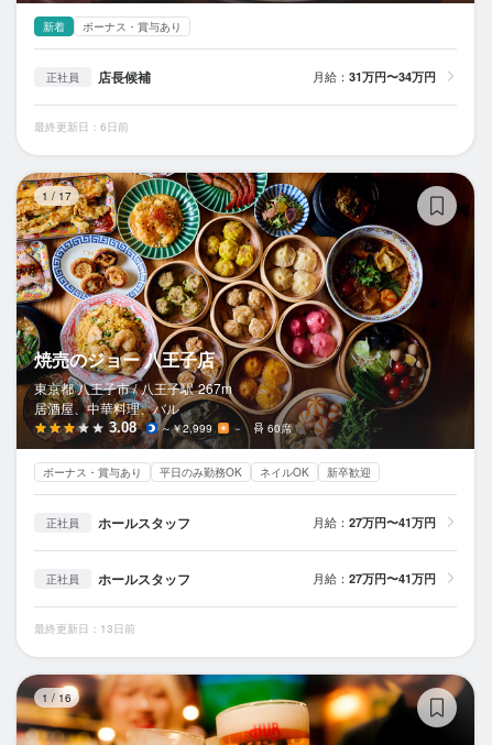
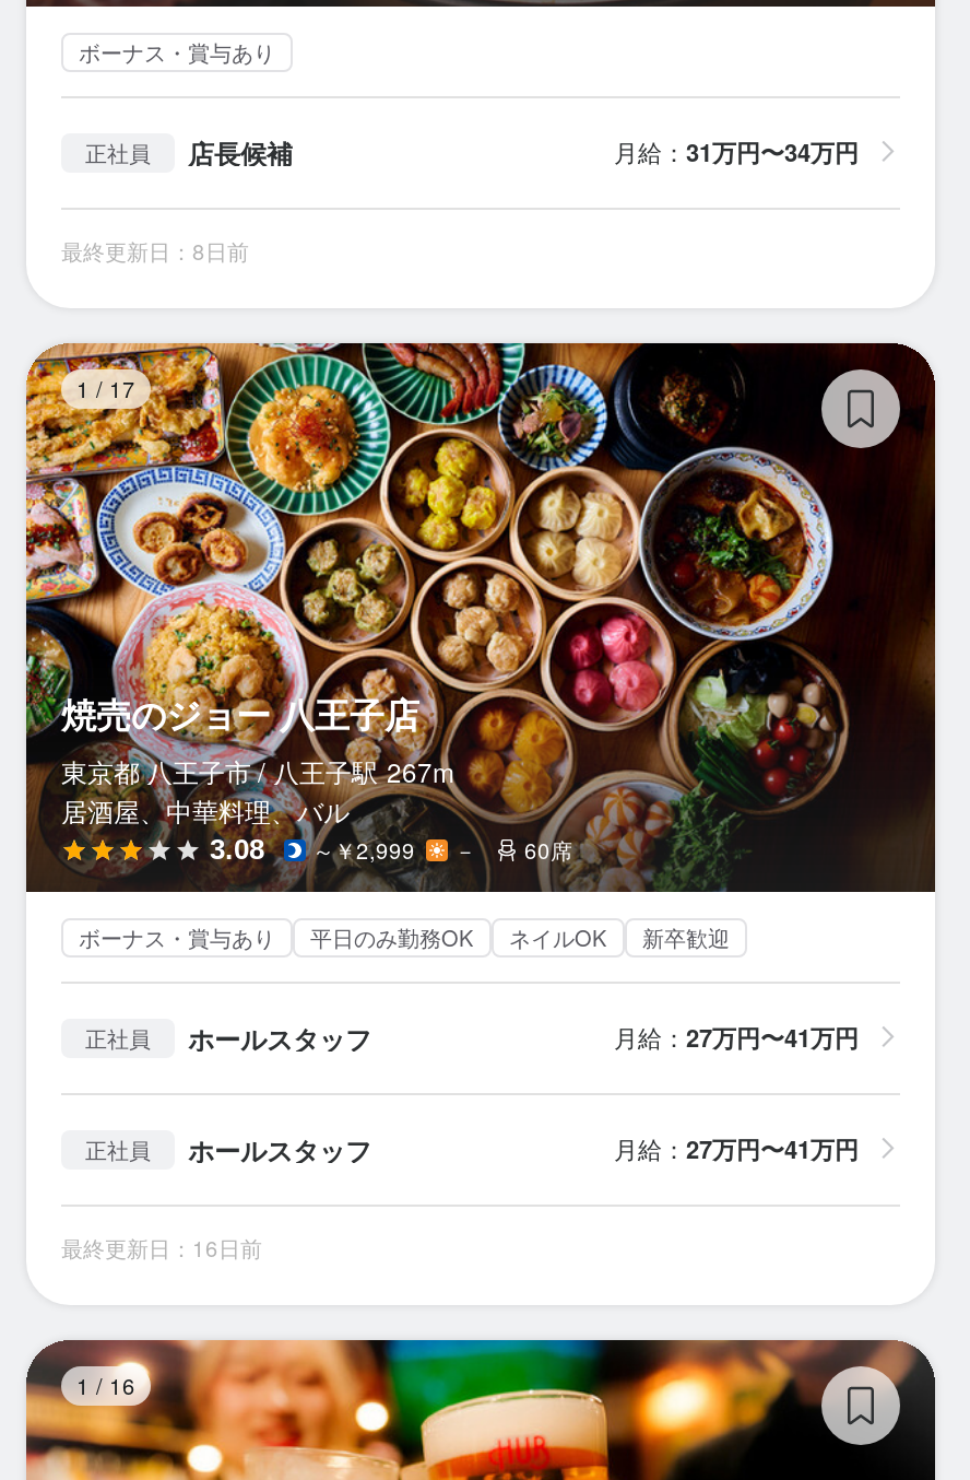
[43,18,65,34] 新着 -> none
[34,118,129,134] 最終更新日：6日前 -> [61,235,249,266] 最終更新日：8日前
[34,620,135,636] 最終更新日：13日前 -> [61,1232,262,1262] 最終更新日：16日前

